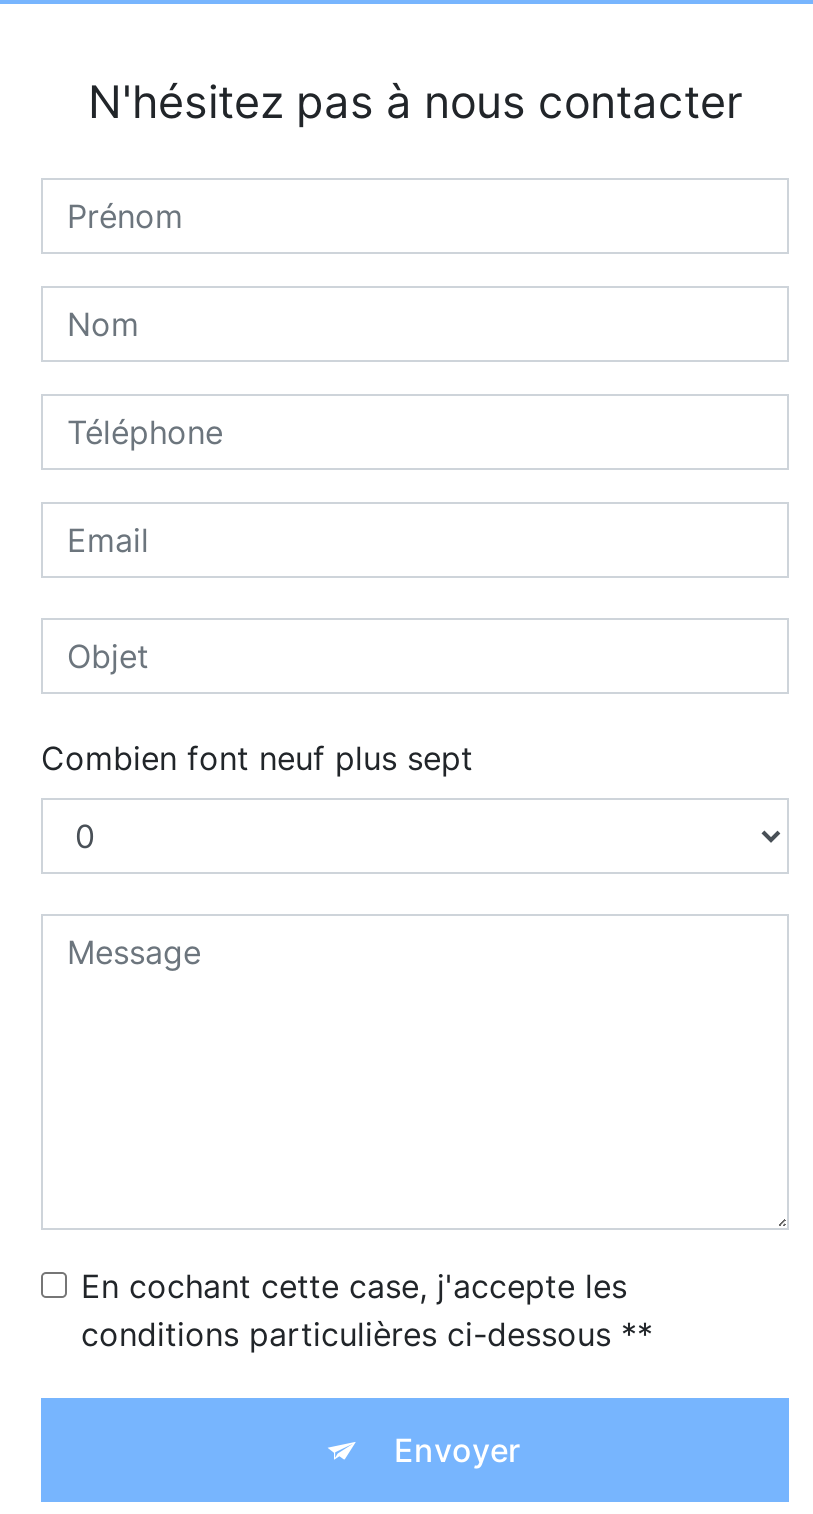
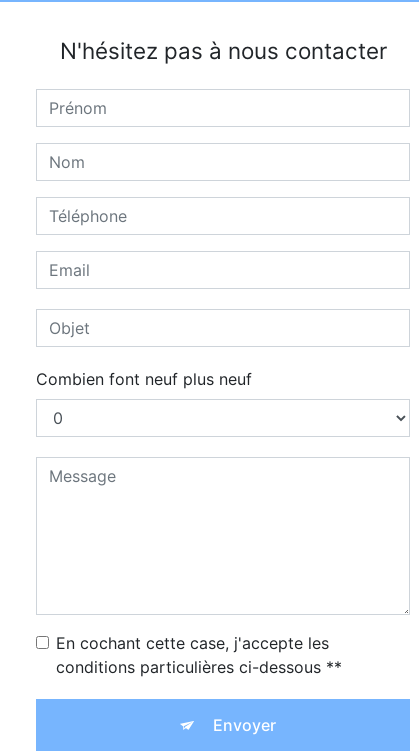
[41,738,473,778] Combien font neuf plus sept -> [36,369,252,389] Combien font neuf plus neuf

